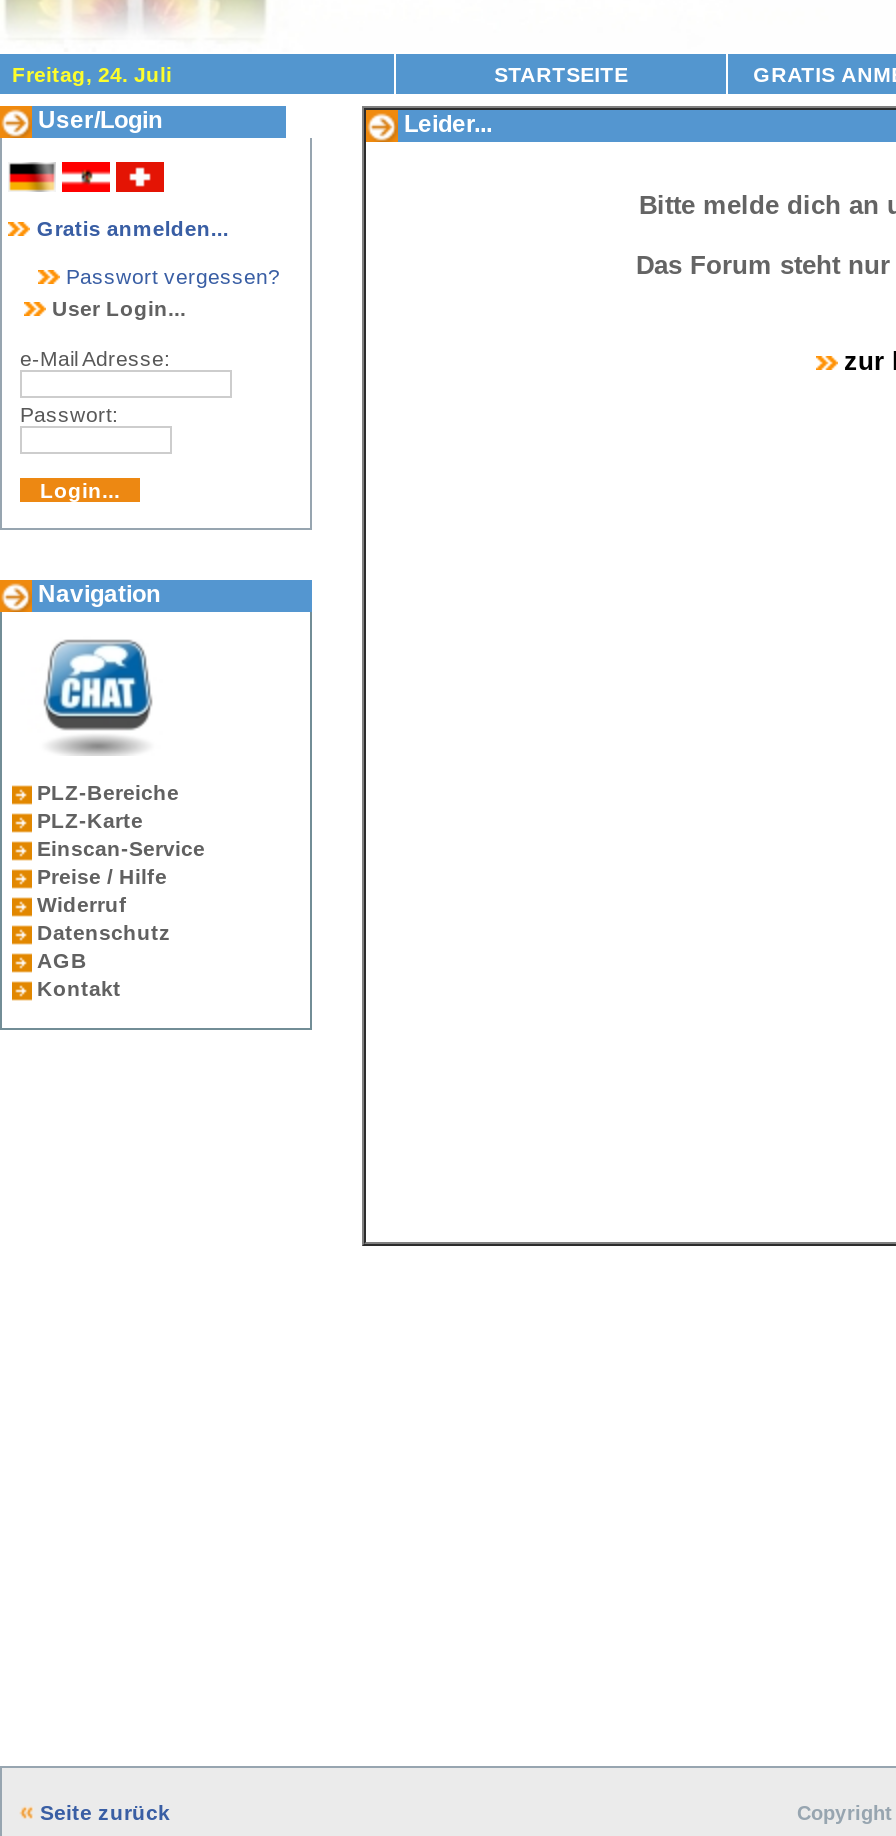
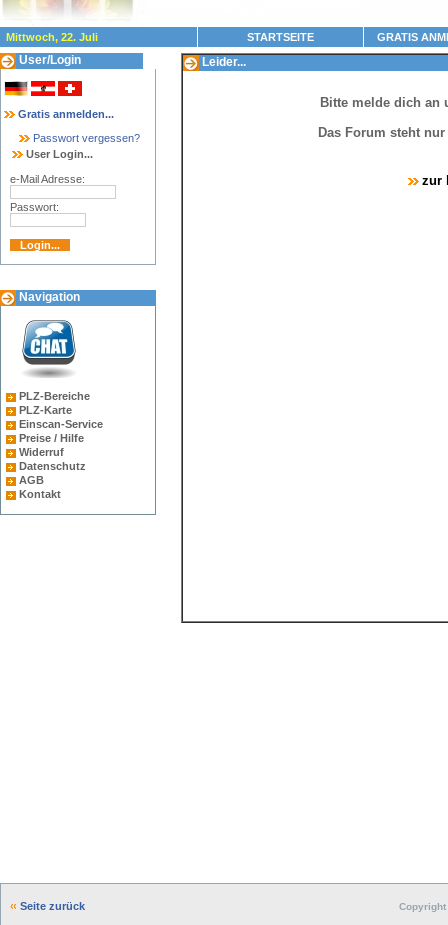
[12,62,172,86] Freitag, 24. Juli -> [6,31,98,43] Mittwoch, 22. Juli

